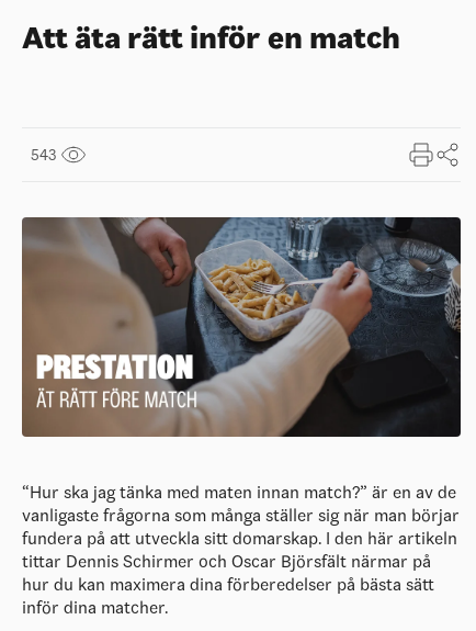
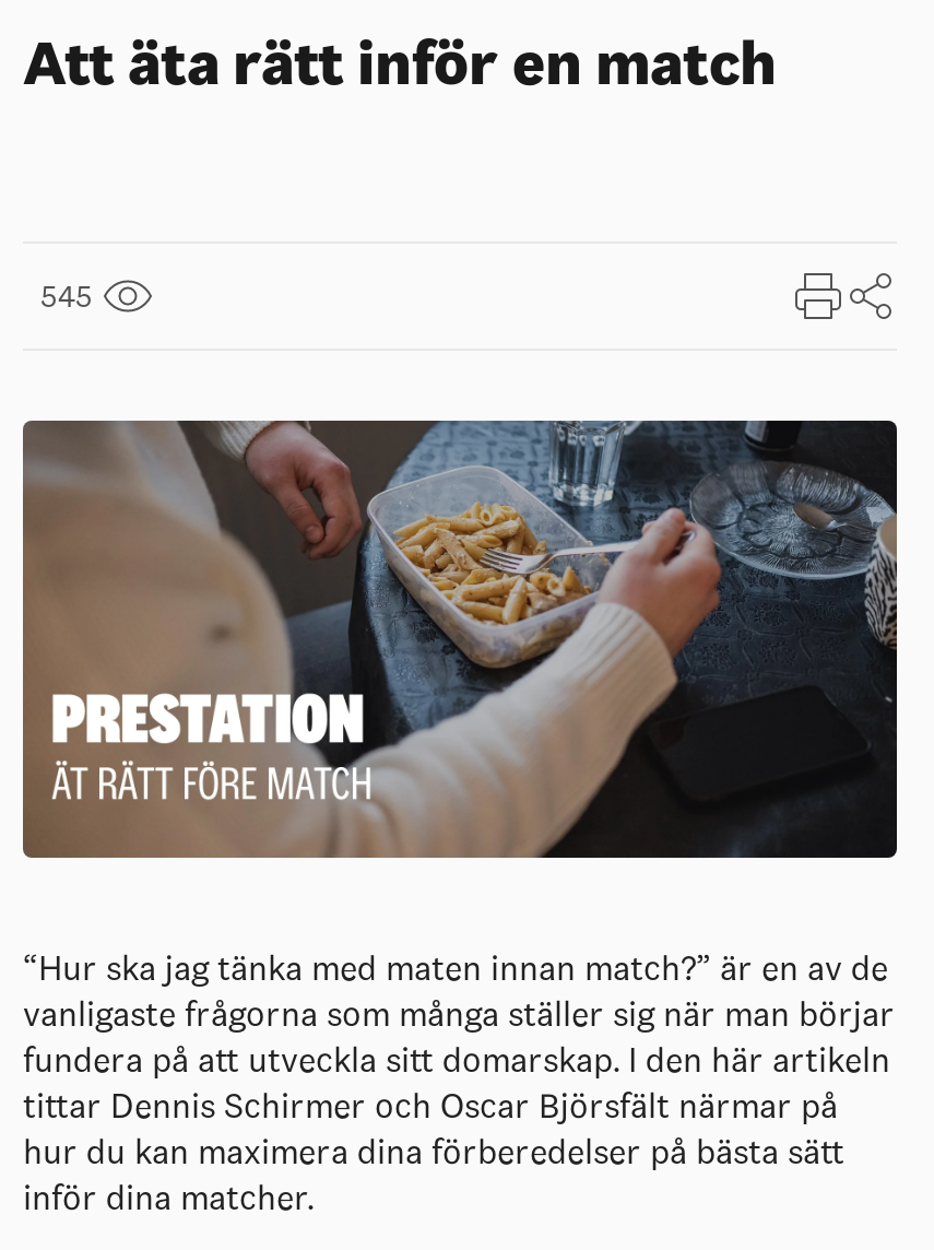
[31,145,56,164] 543 -> [40,278,93,315] 545

